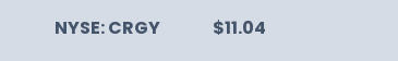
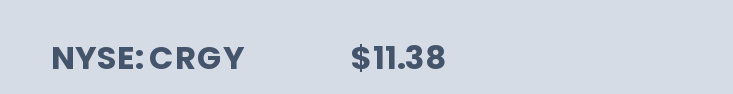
[212,15,266,40] $11.04 -> [351,35,447,81] $11.38

